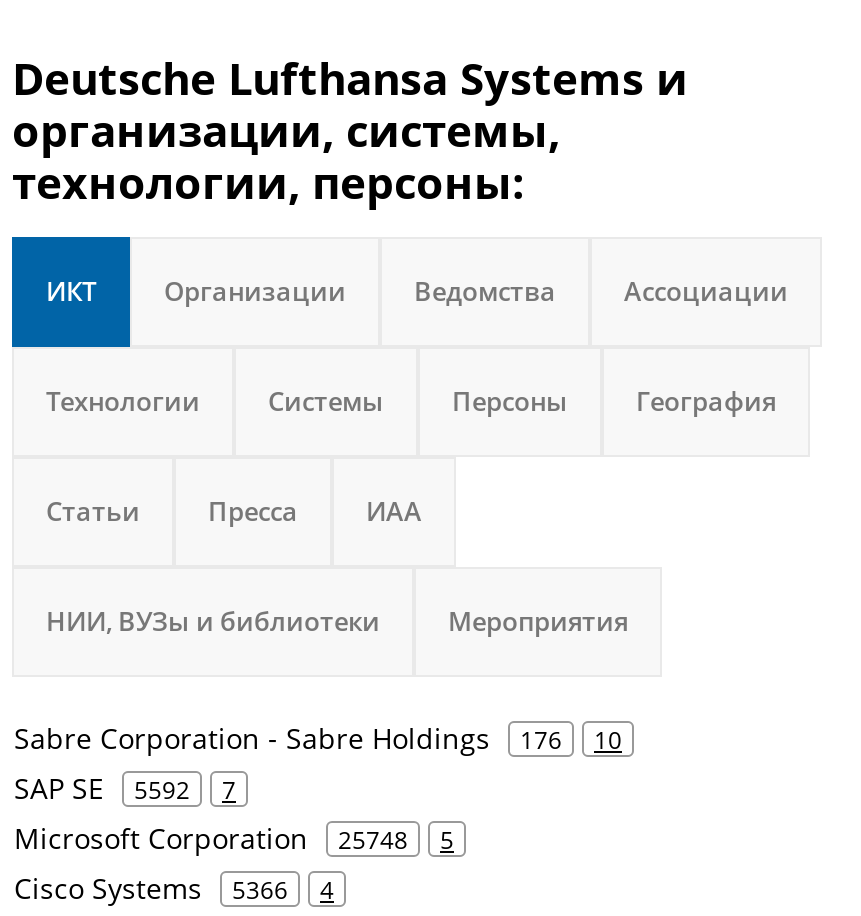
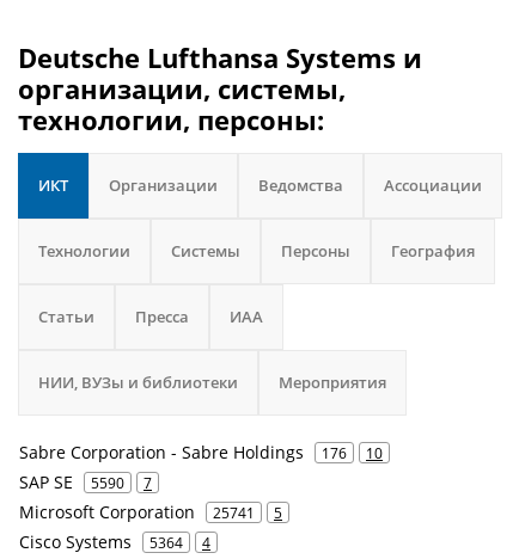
[14,769,236,807] SAP SE 5592 7 -> [19,471,152,493] SAP SE 5590 7
[14,819,454,857] Microsoft Corporation 25748 5 -> [19,501,282,523] Microsoft Corporation 25741 5
[14,869,334,907] Cisco Systems 5366 4 -> [19,530,210,553] Cisco Systems 5364 4

